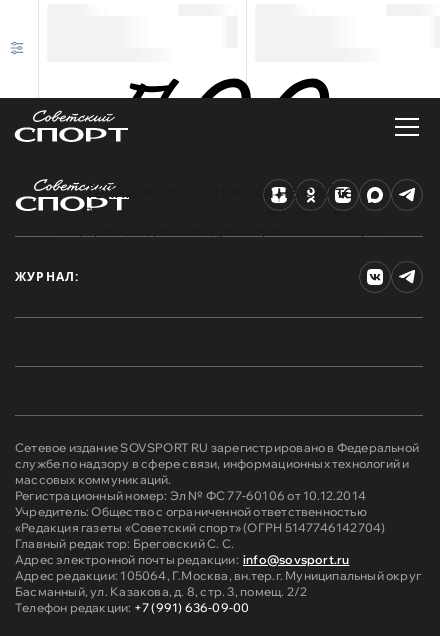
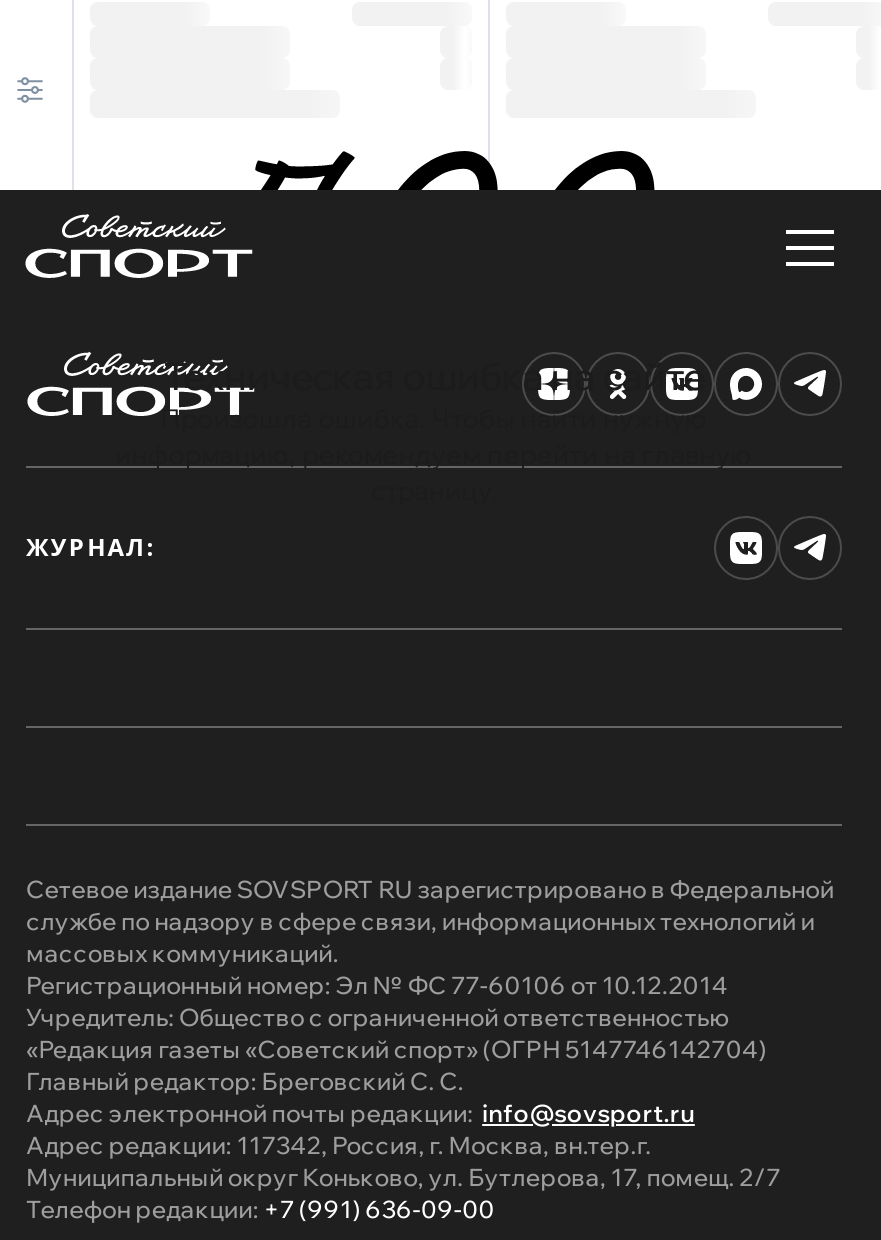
[15,568,421,599] Адрес редакции: 105064, Г.Москва, вн.тер.г. Муниципальный округ | Басманный, ул. Казакова, д. 8, стр. 3, помещ. 2/2 -> [26,1130,781,1192] Адрес редакции: 117342, Россия, г. Москва, вн.тер.г. | Муниципальный округ Коньково, ул. Бутлерова, 17, помещ. 2/7

